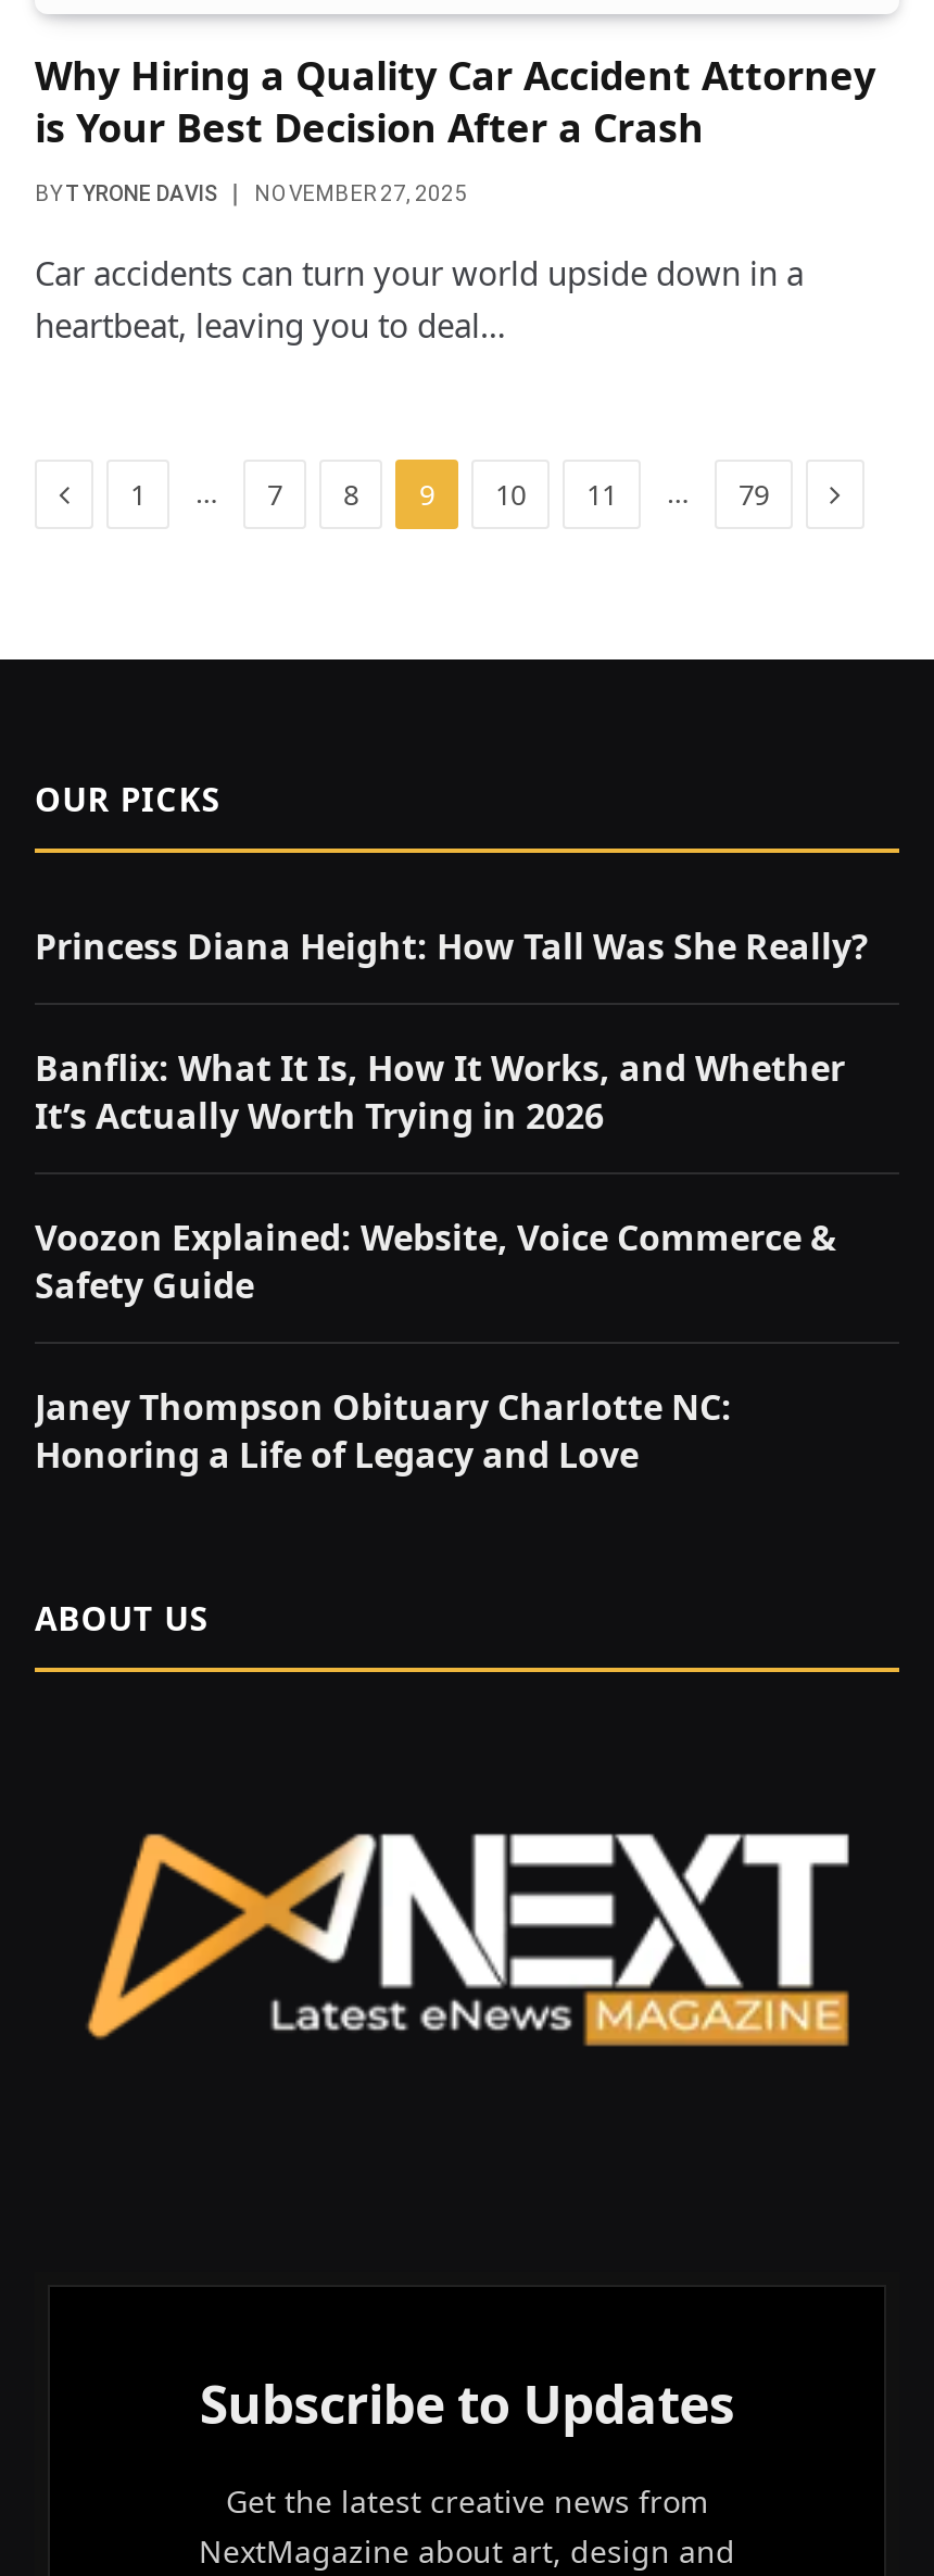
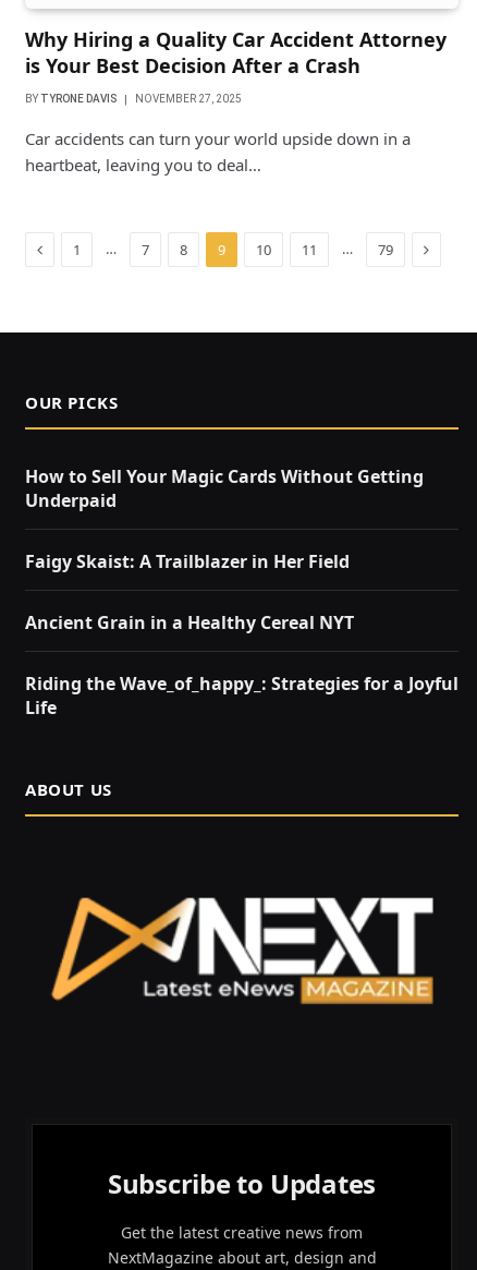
[35,922,869,970] Princess Diana Height: How Tall Was She Really? -> [25,464,424,512] How to Sell Your Magic Cards Without Getting | Underpaid
[35,1044,845,1139] Banflix: What It Is, How It Works, and Whether | It’s Actually Worth Trying in 2026 -> [25,549,350,573] Faigy Skaist: A Trailblazer in Her Field
[35,1213,836,1309] Voozon Explained: Website, Voice Commerce & | Safety Guide -> [25,610,354,634] Ancient Grain in a Healthy Cereal NYT
[35,1383,732,1478] Janey Thompson Obituary Charlotte NC: | Honoring a Life of Legacy and Love -> [25,671,458,719] Riding the Wave_of_happy_: Strategies for a Joyful | Life

